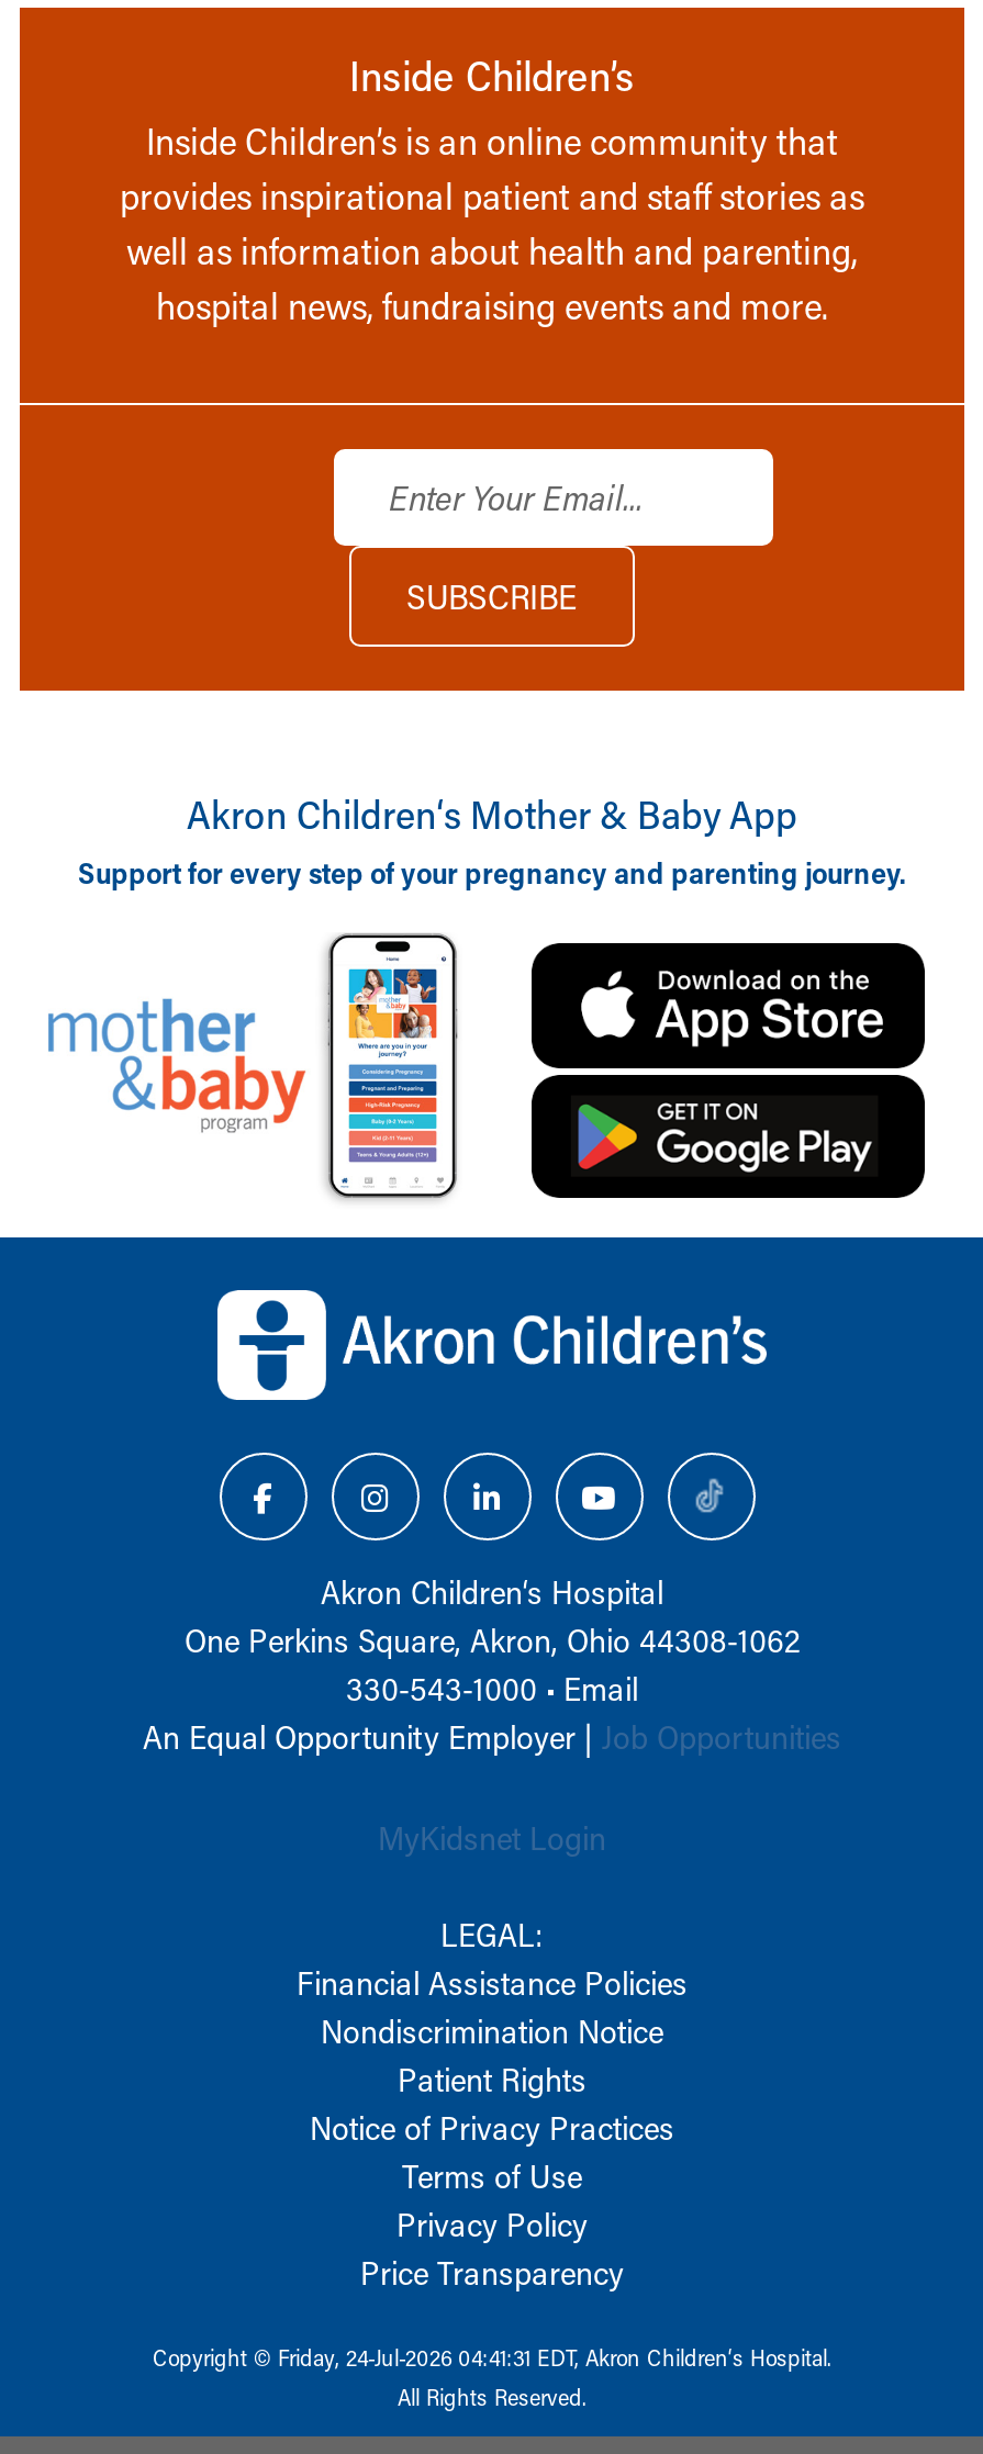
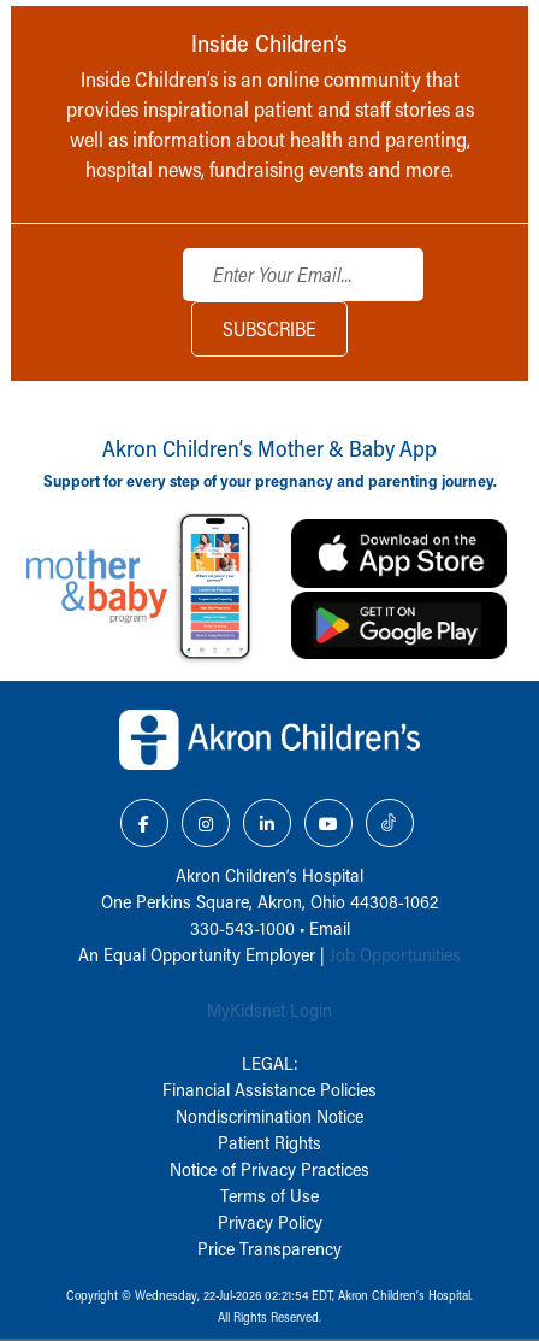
[153,2341,831,2372] Copyright © Friday, 24-Jul-2026 04:41:31 EDT, Akron Children‘s Hospital. -> [66,1286,473,1303] Copyright © Wednesday, 22-Jul-2026 02:21:54 EDT, Akron Children‘s Hospital.

